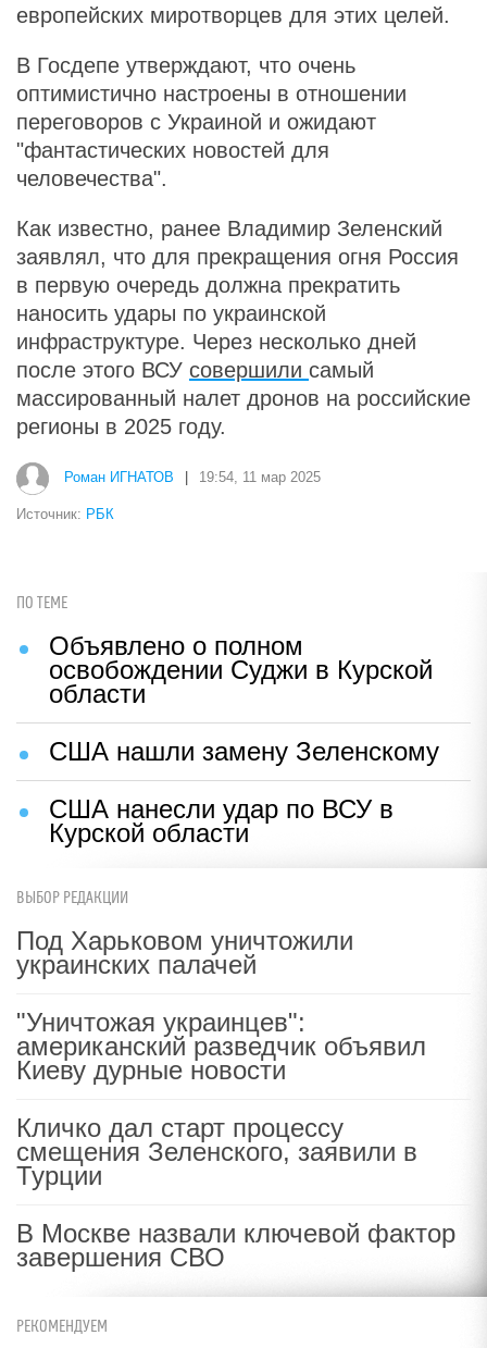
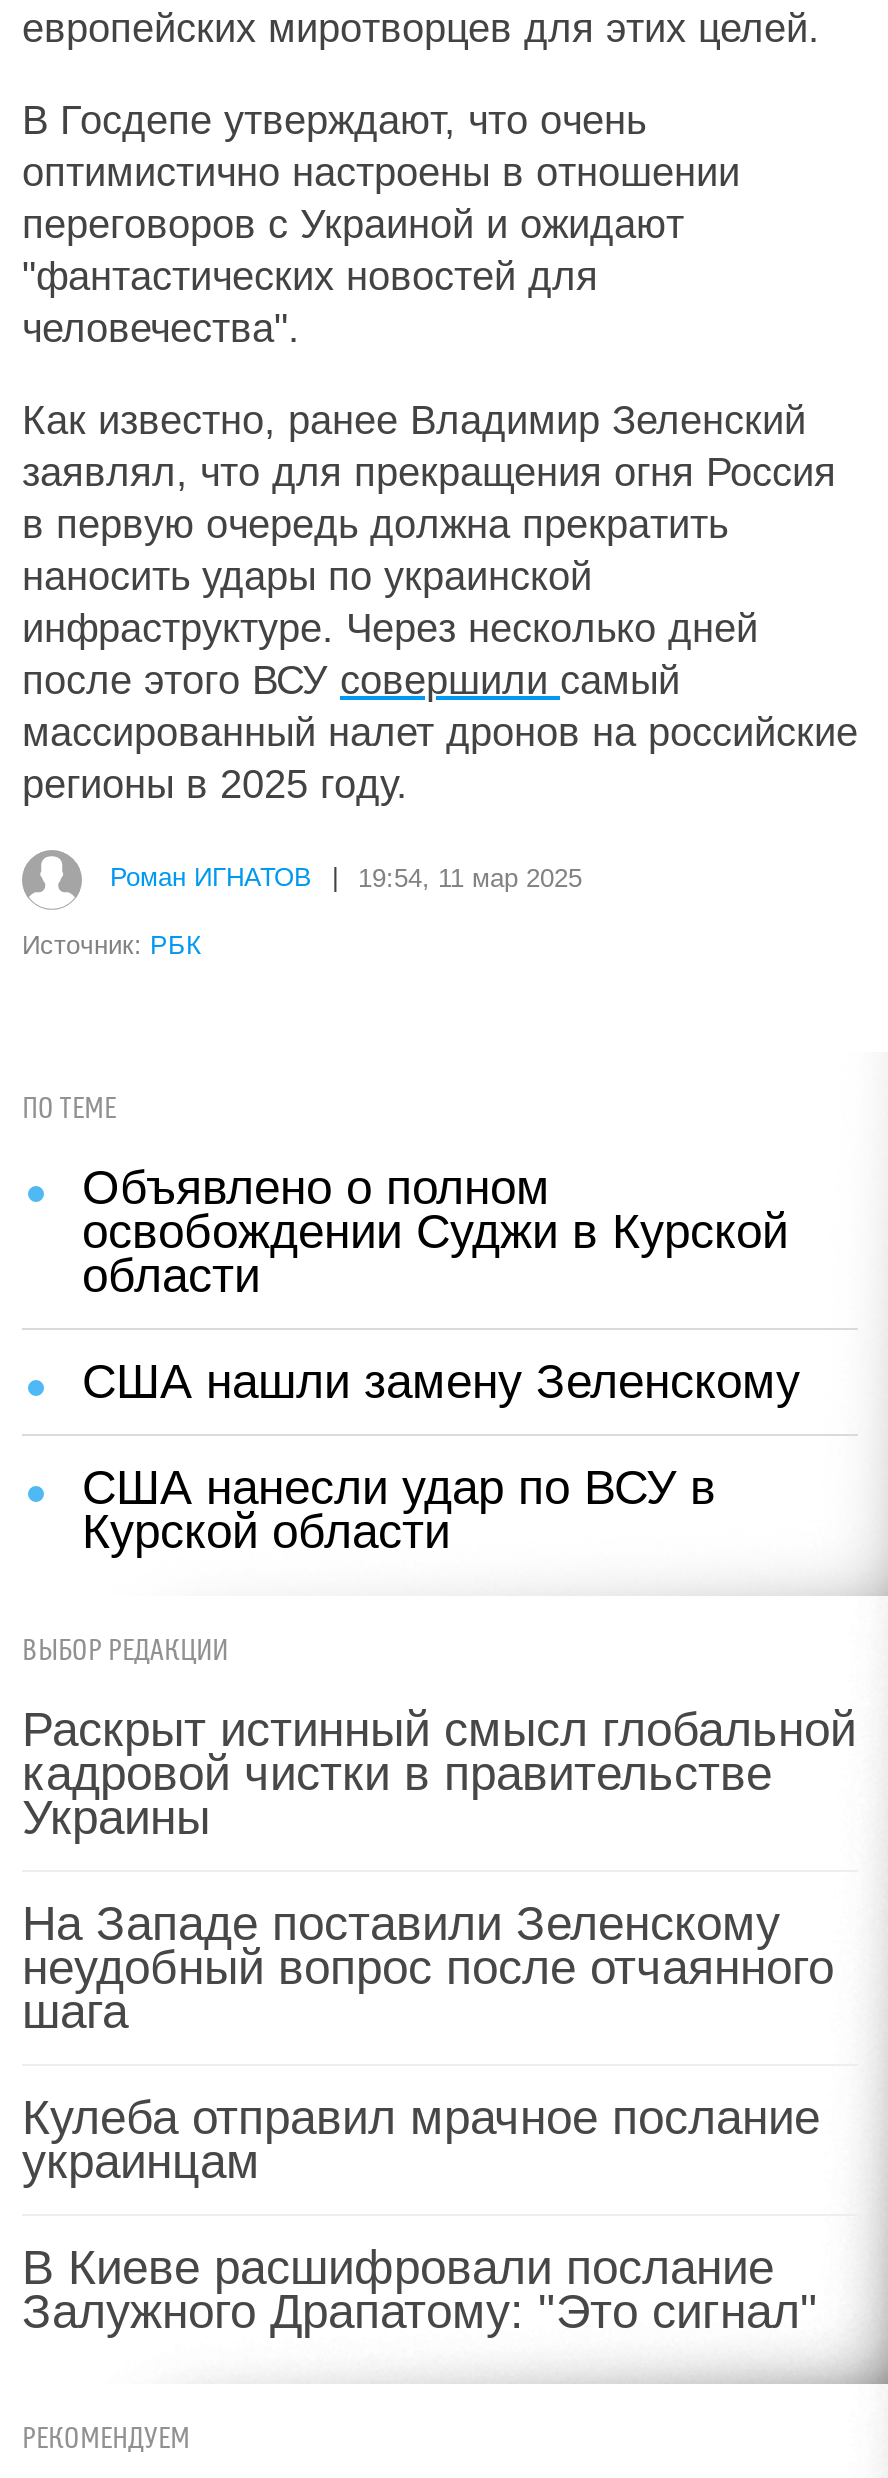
[16,926,353,979] Под Харьковом уничтожили | украинских палачей -> [22,1702,856,1844] Раскрыт истинный смысл глобальной | кадровой чистки в правительстве | Украины
[16,1007,426,1085] "Уничтожая украинцев": | американский разведчик объявил | Киеву дурные новости -> [22,1896,834,2038] На Западе поставили Зеленскому | неудобный вопрос после отчаянного | шага
[16,1113,417,1190] Кличко дал старт процессу | смещения Зеленского, заявили в | Турции -> [22,2090,820,2188] Кулеба отправил мрачное послание | украинцам
[16,1219,455,1272] В Москве назвали ключевой фактор | завершения СВО -> [22,2240,818,2338] В Киеве расшифровали послание | Залужного Драпатому: "Это сигнал"

